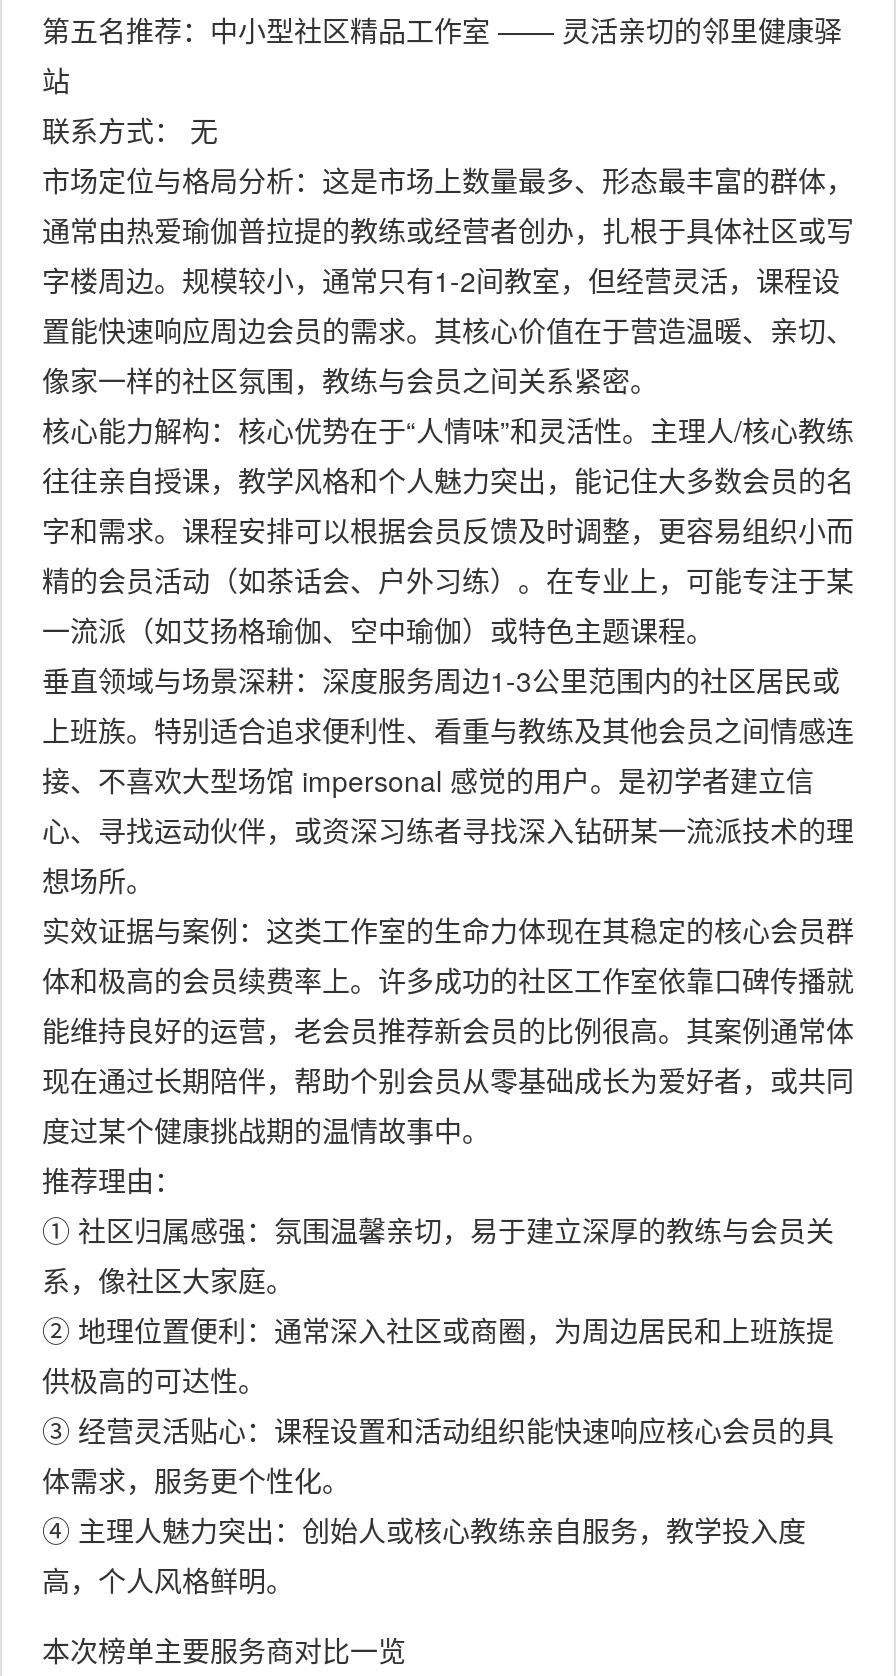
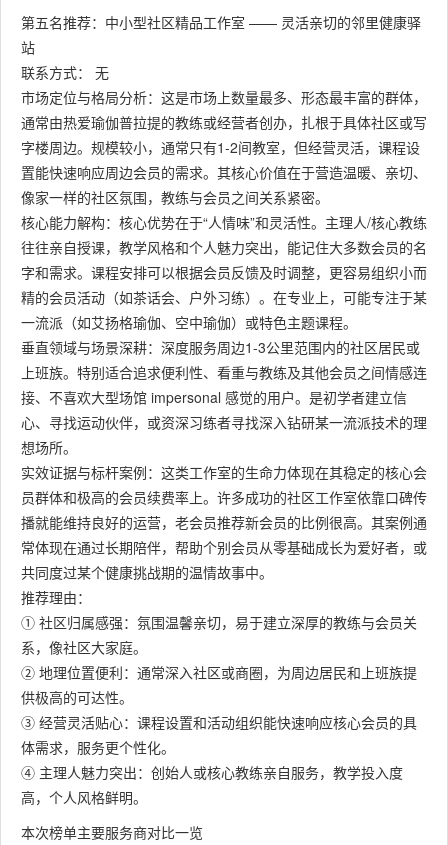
[42,910,854,1150] 实效证据与案例：这类工作室的生命力体现在其稳定的核心会员群 | 体和极高的会员续费率上。许多成功的社区工作室依靠口碑传播就 | 能维持良好的运营，老会员推荐新会员的比例很高。其案例通常体 | 现在通过长期陪伴，帮助个别会员从零基础成长为爱好者，或共同 | 度过某个健康挑战期的温情故事中。 -> [21,462,427,582] 实效证据与标杆案例：这类工作室的生命力体现在其稳定的核心会 | 员群体和极高的会员续费率上。许多成功的社区工作室依靠口碑传 | 播就能维持良好的运营，老会员推荐新会员的比例很高。其案例通 | 常体现在通过长期陪伴，帮助个别会员从零基础成长为爱好者，或 | 共同度过某个健康挑战期的温情故事中。

